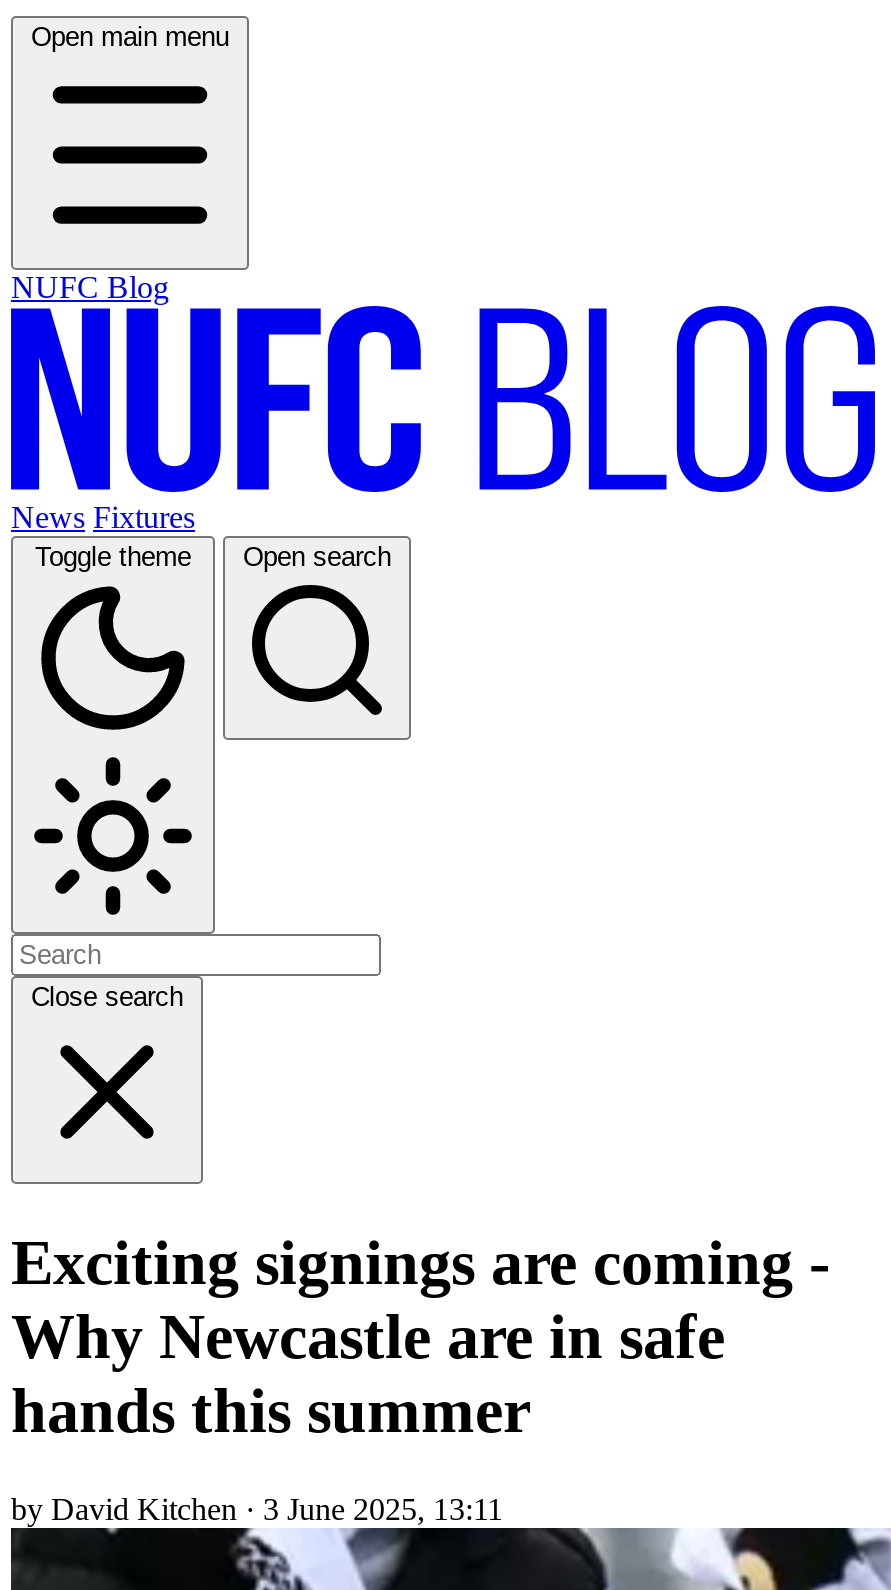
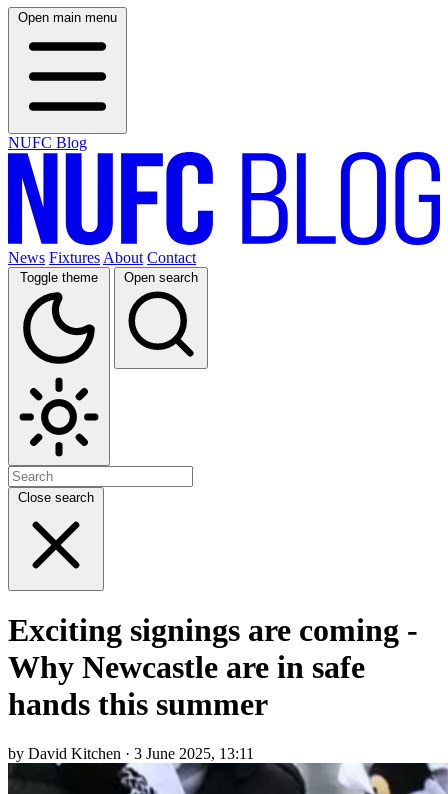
[11,500,195,534] News Fixtures -> [8,249,196,266] News Fixtures About Contact

